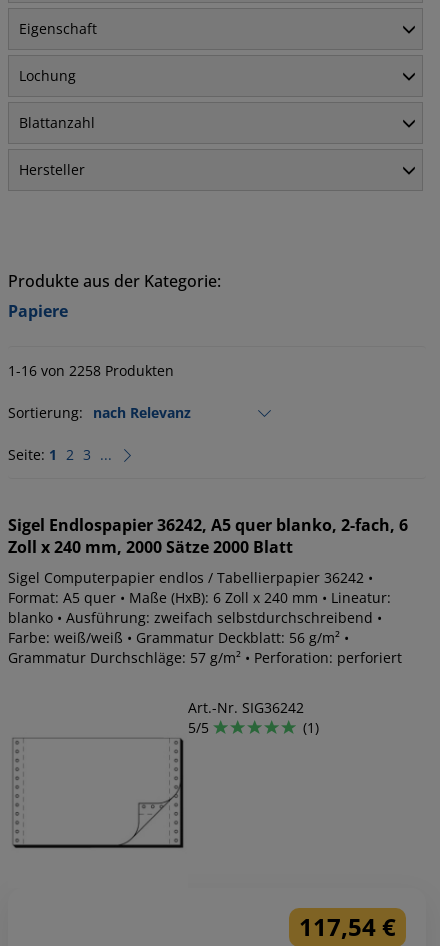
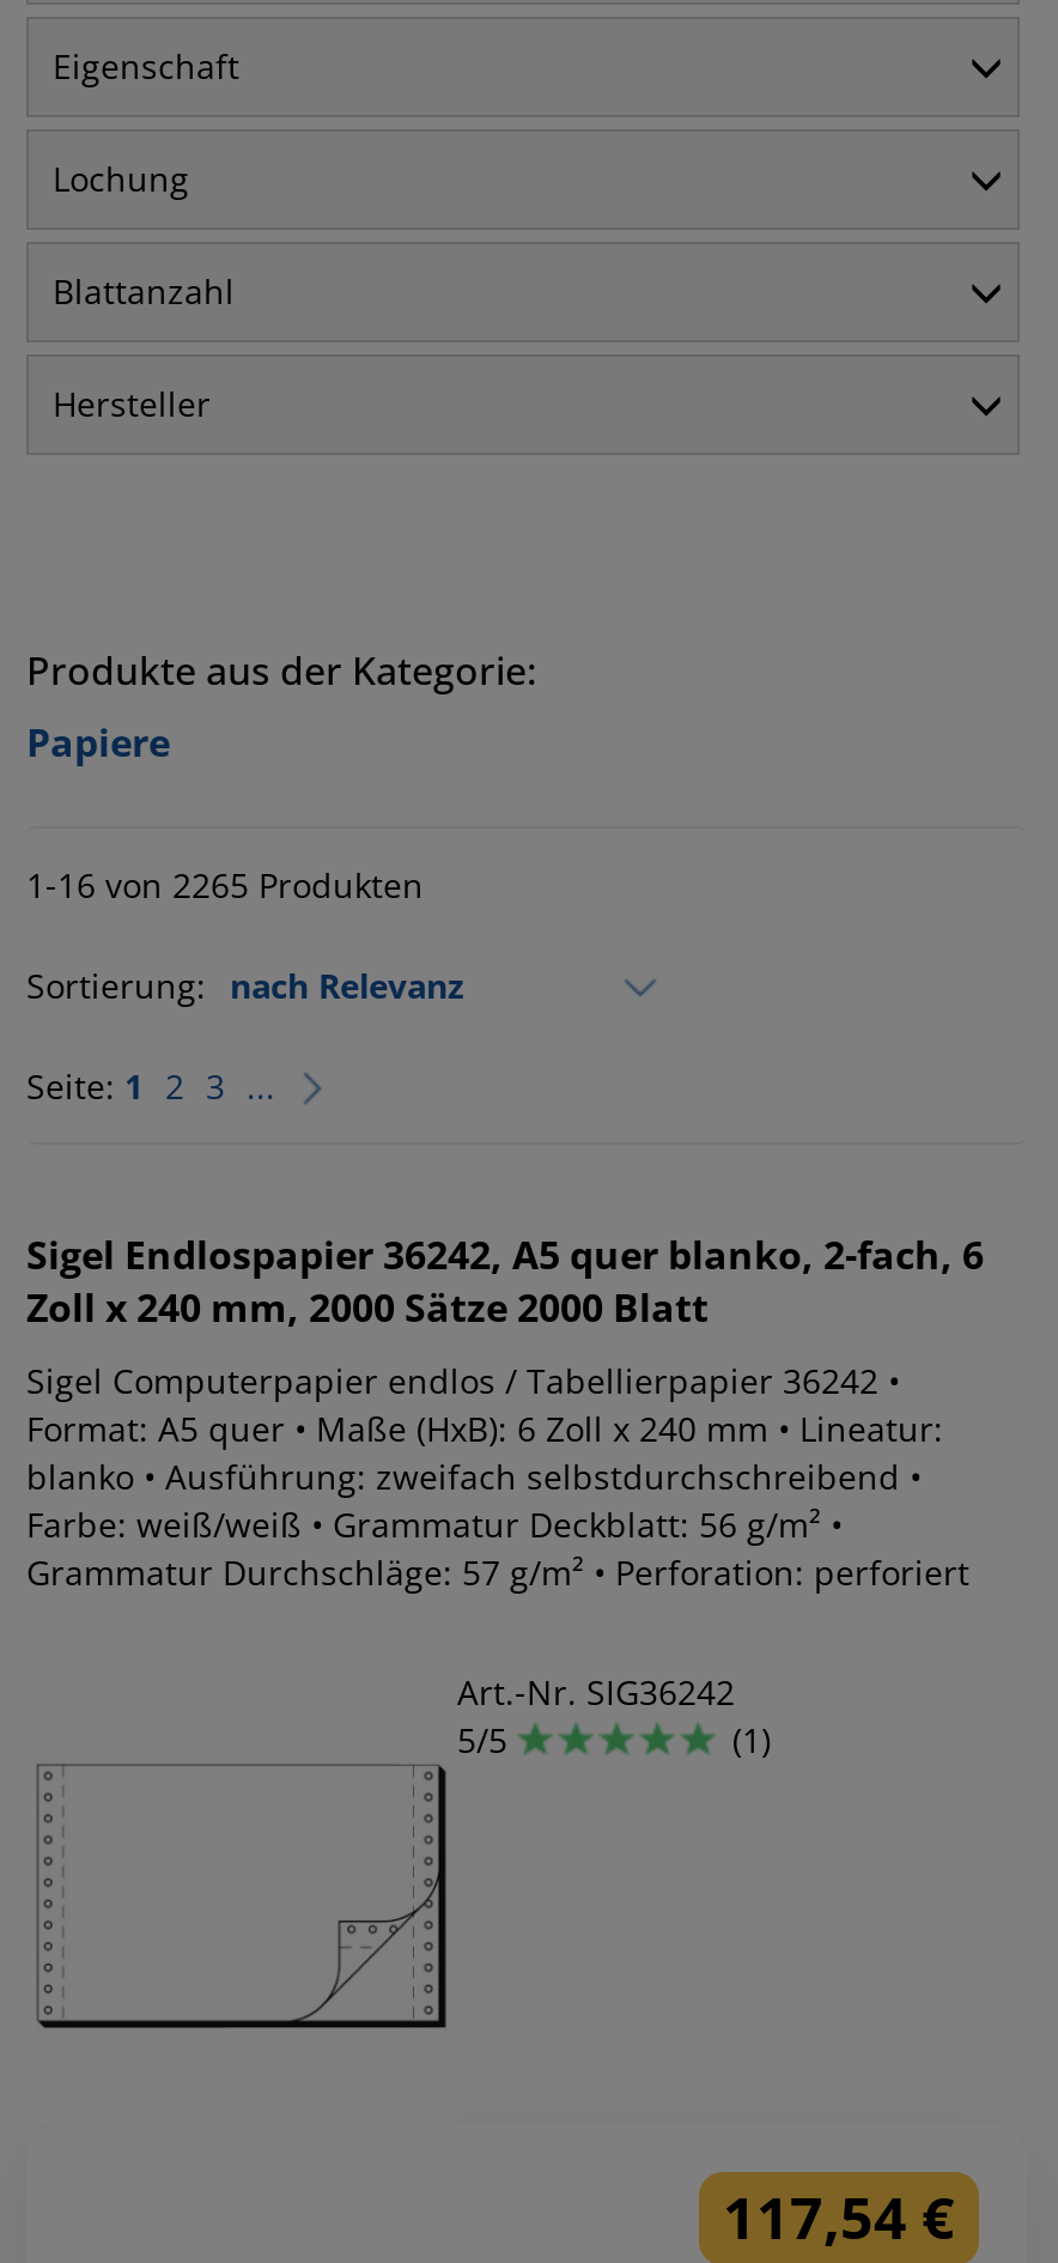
[8,361,174,380] 1-16 von 2258 Produkten -> [26,862,424,908] 1-16 von 2265 Produkten

